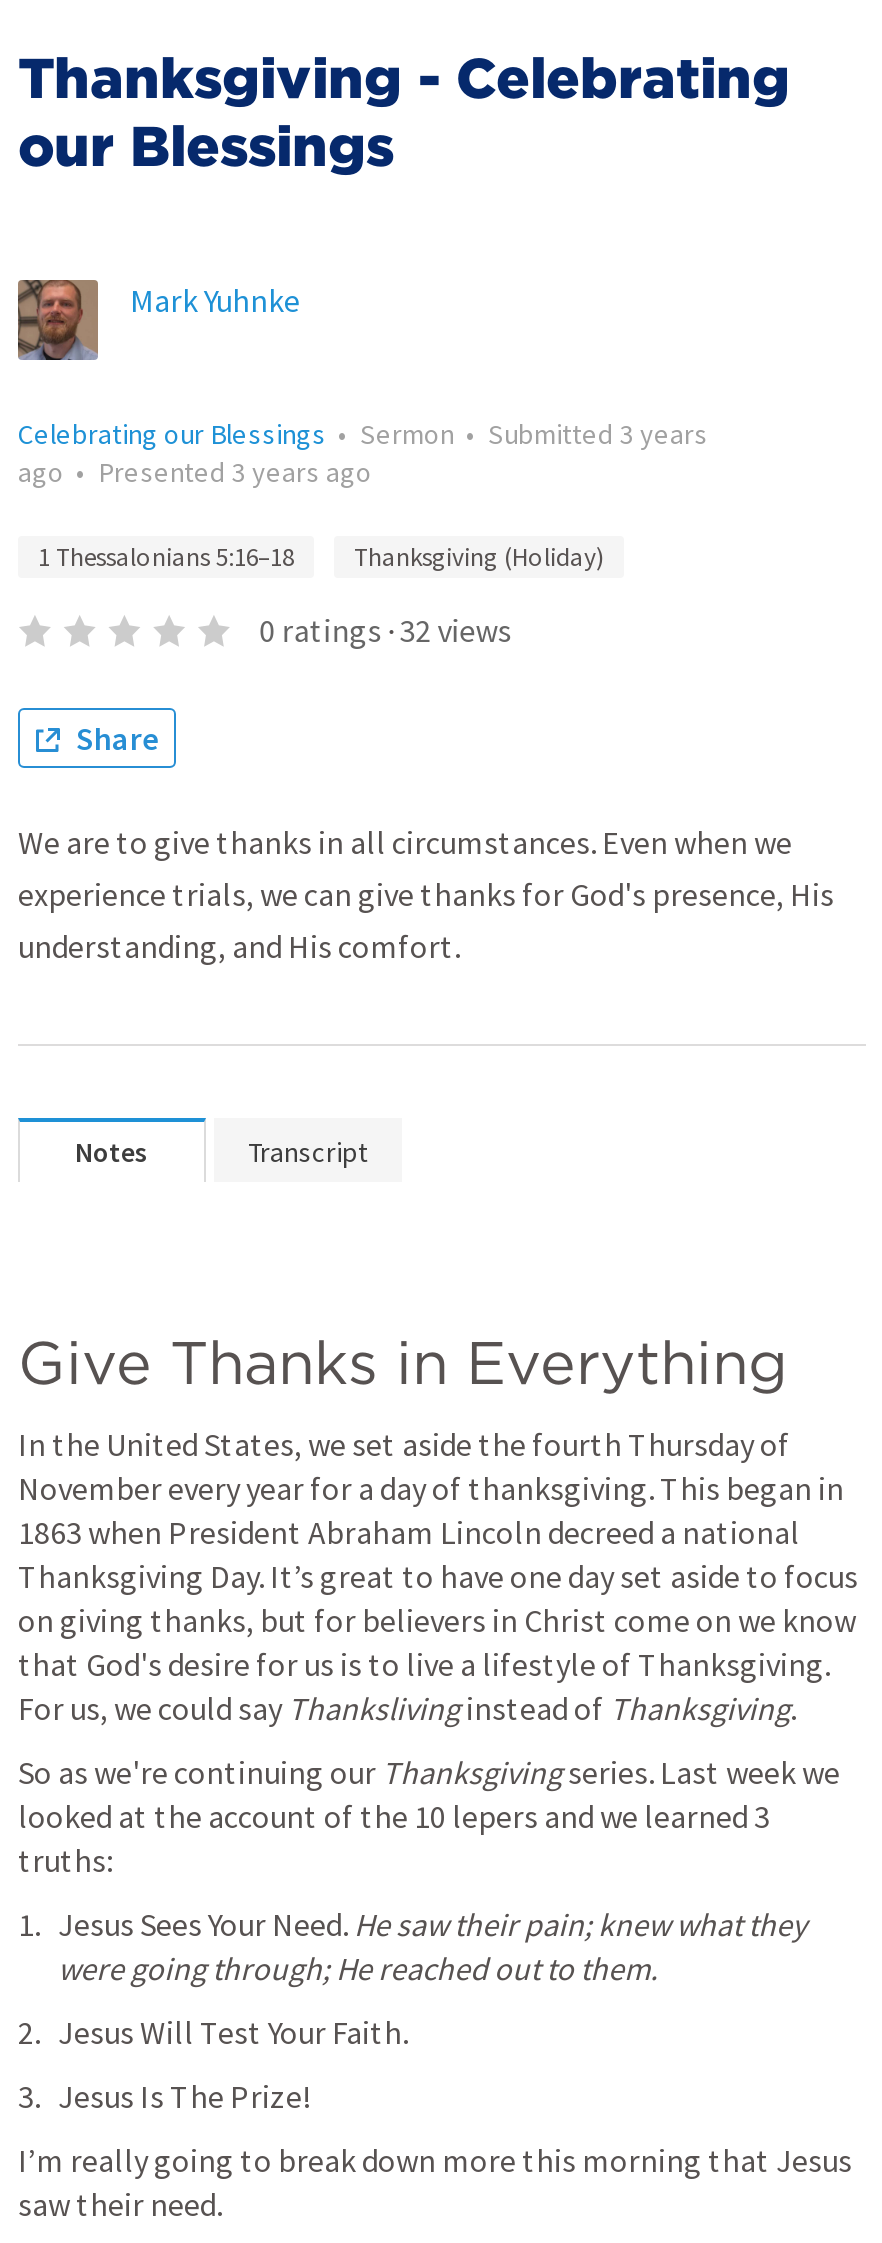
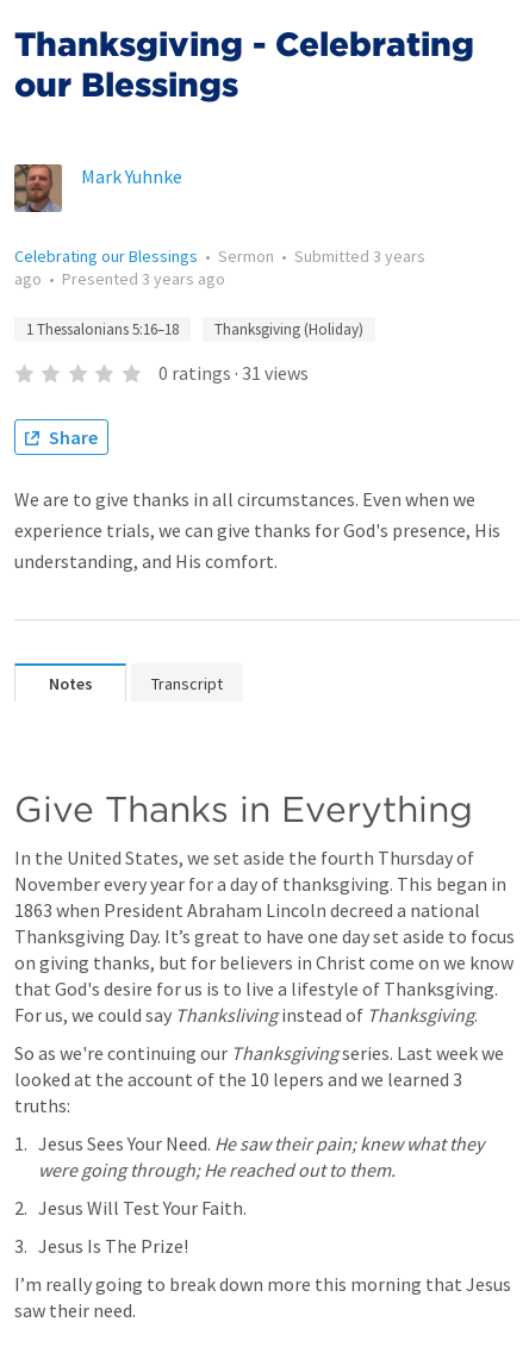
[259,610,511,650] 0 ratings · 32 views -> [158,361,308,385] 0 ratings · 31 views

